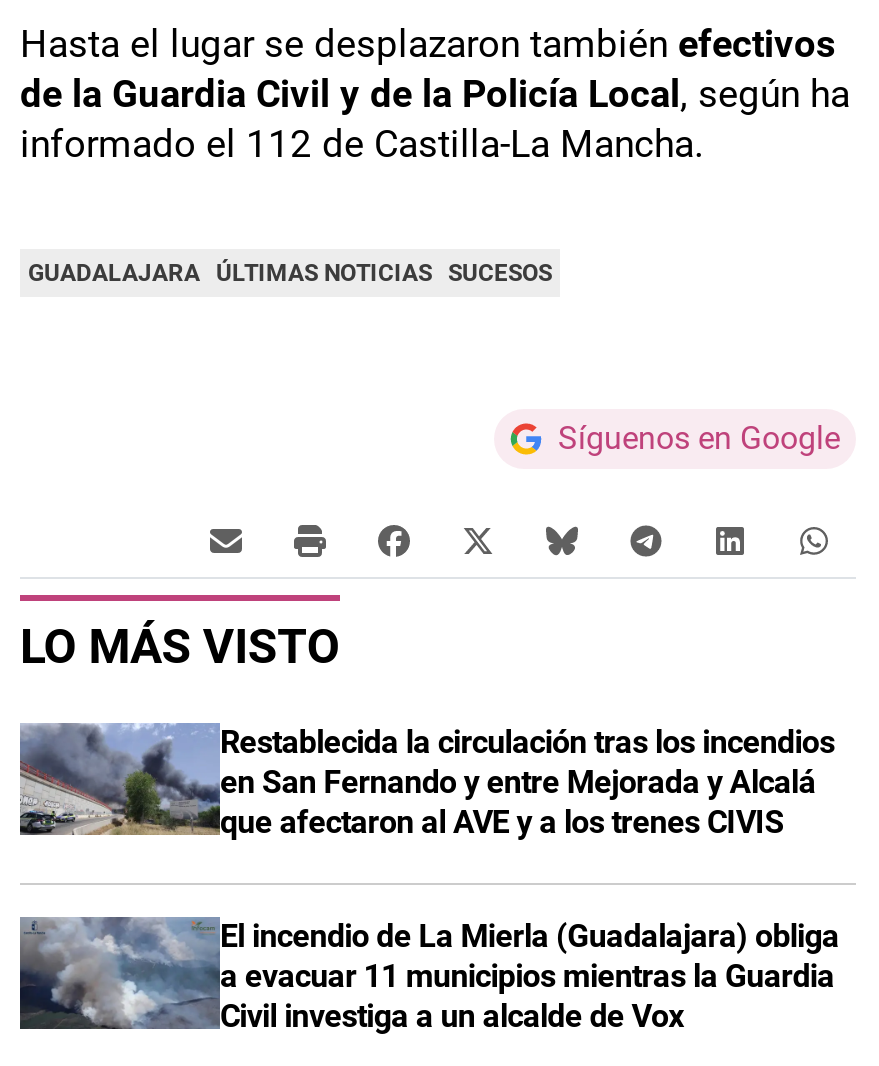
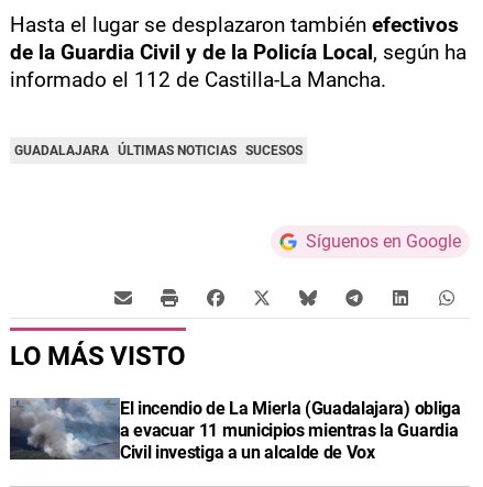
[20,723,835,841] [image] | Restablecida la circulación tras los incendios | en San Fernando y entre Mejorada y Alcalá | que afectaron al AVE y a los trenes CIVIS -> none

